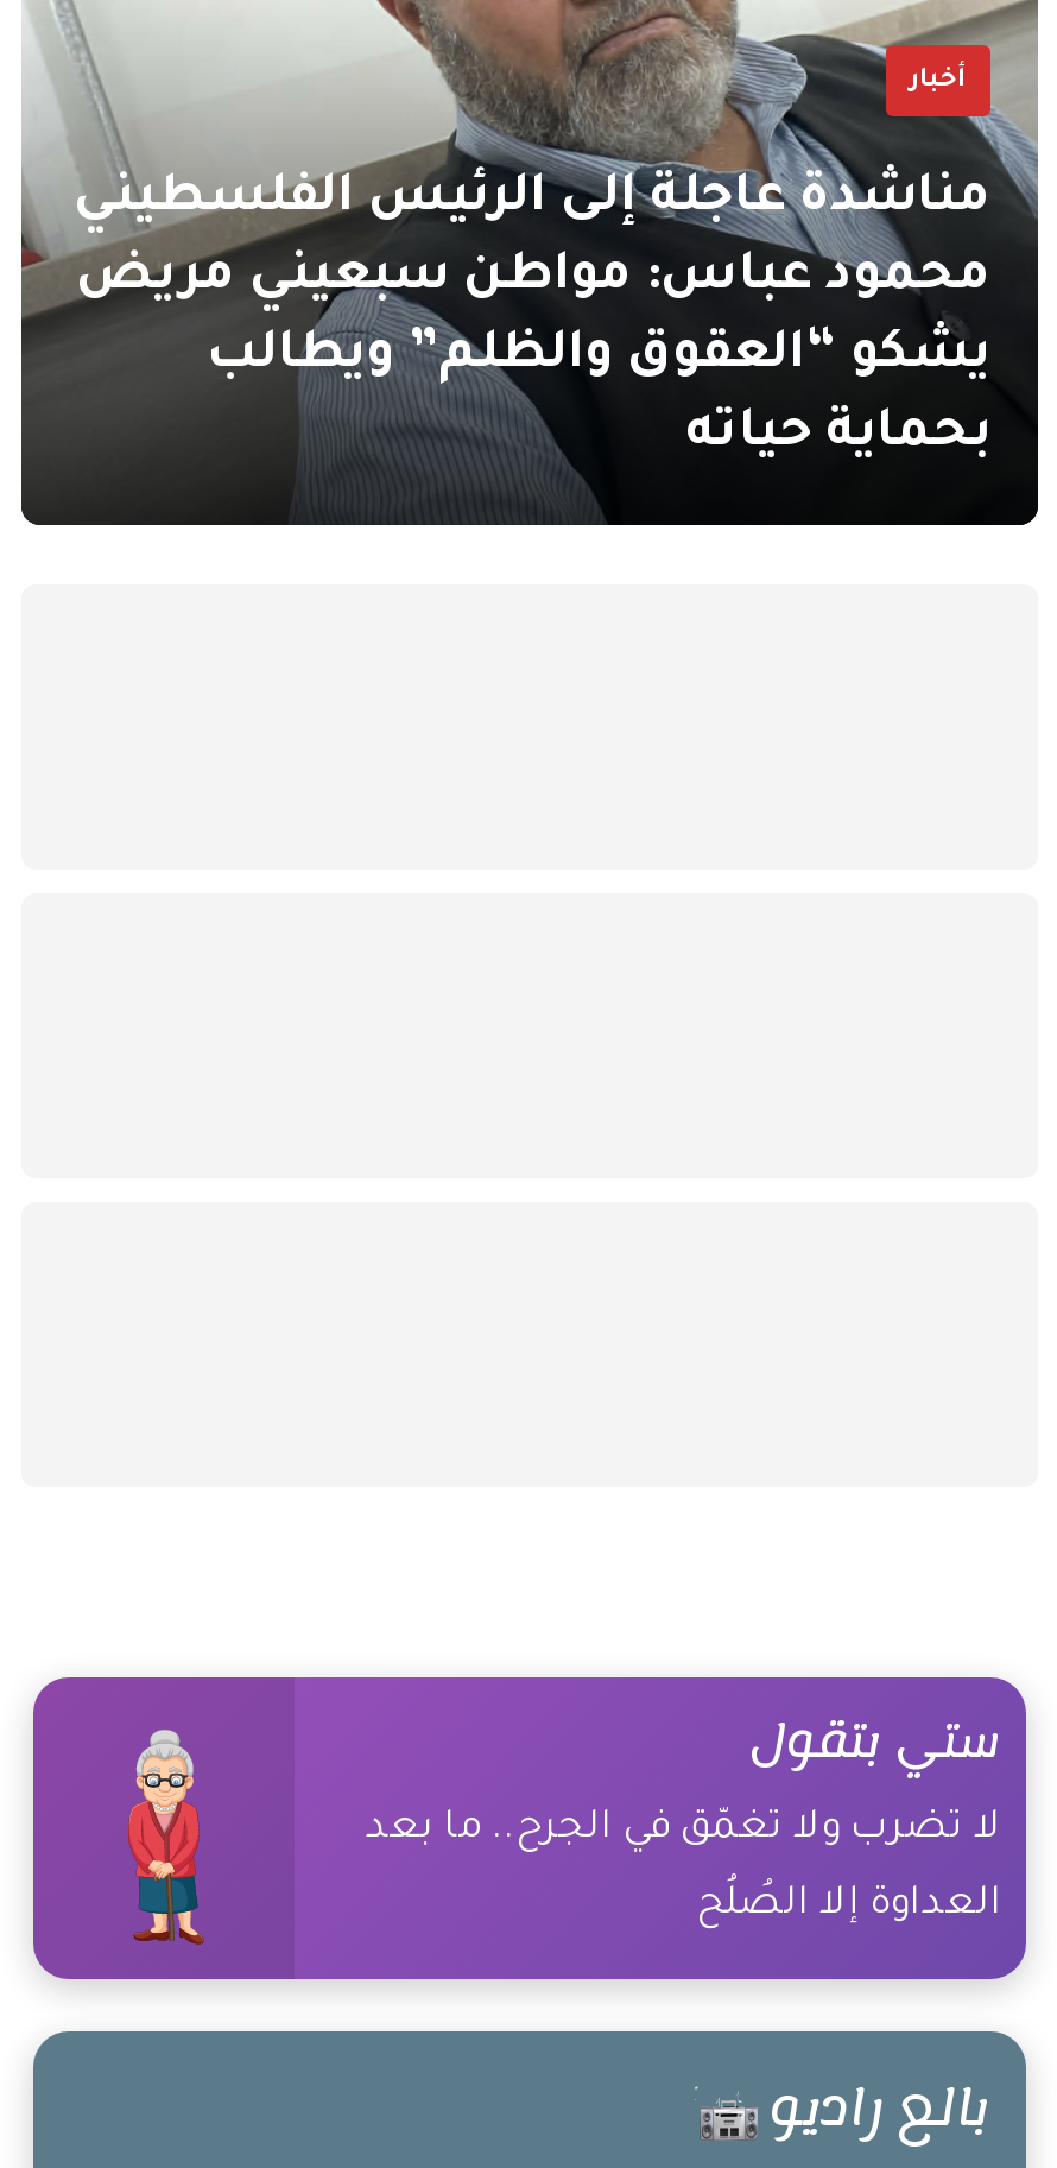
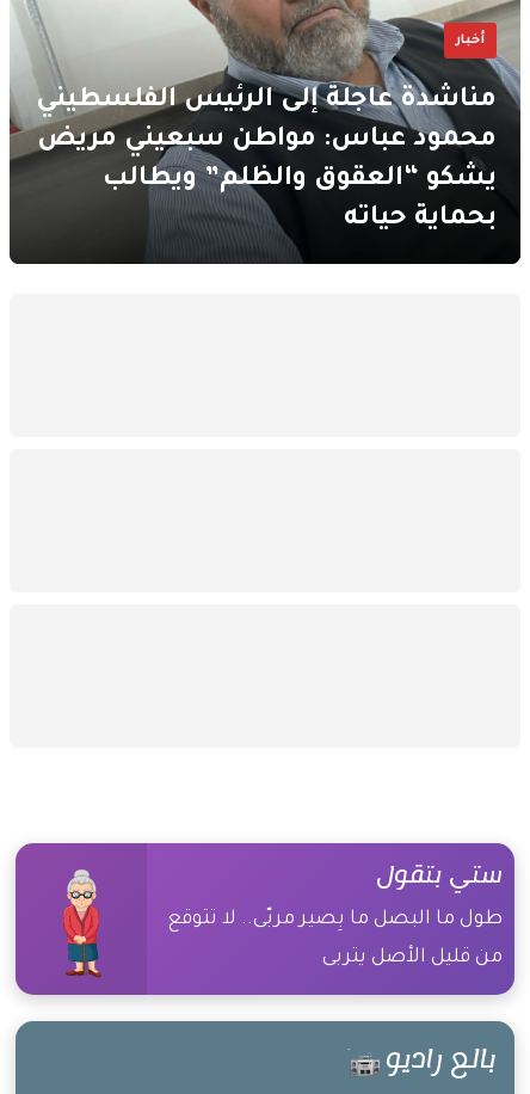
[366,1808,1002,1851] لا تضرب ولا تغمّق في الجرح.. ما بعد -> [167,909,503,930] طول ما البصل ما بِصير مربّى.. لا تتوقع
[696,1884,1002,1927] العداوة إلا الصُلُح -> [322,947,503,969] من قليل الأصل يتربى

